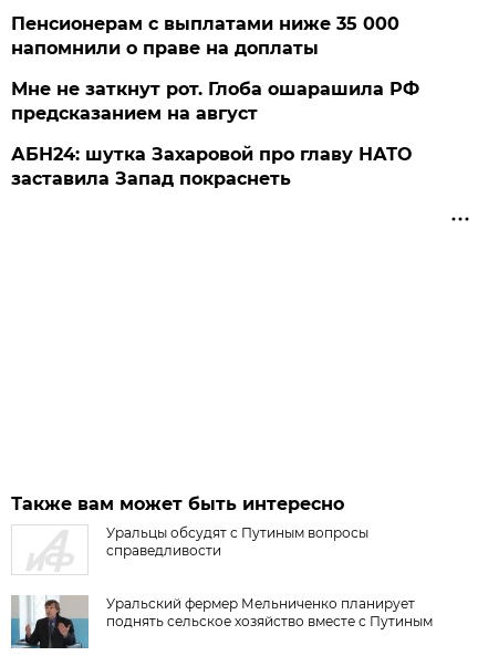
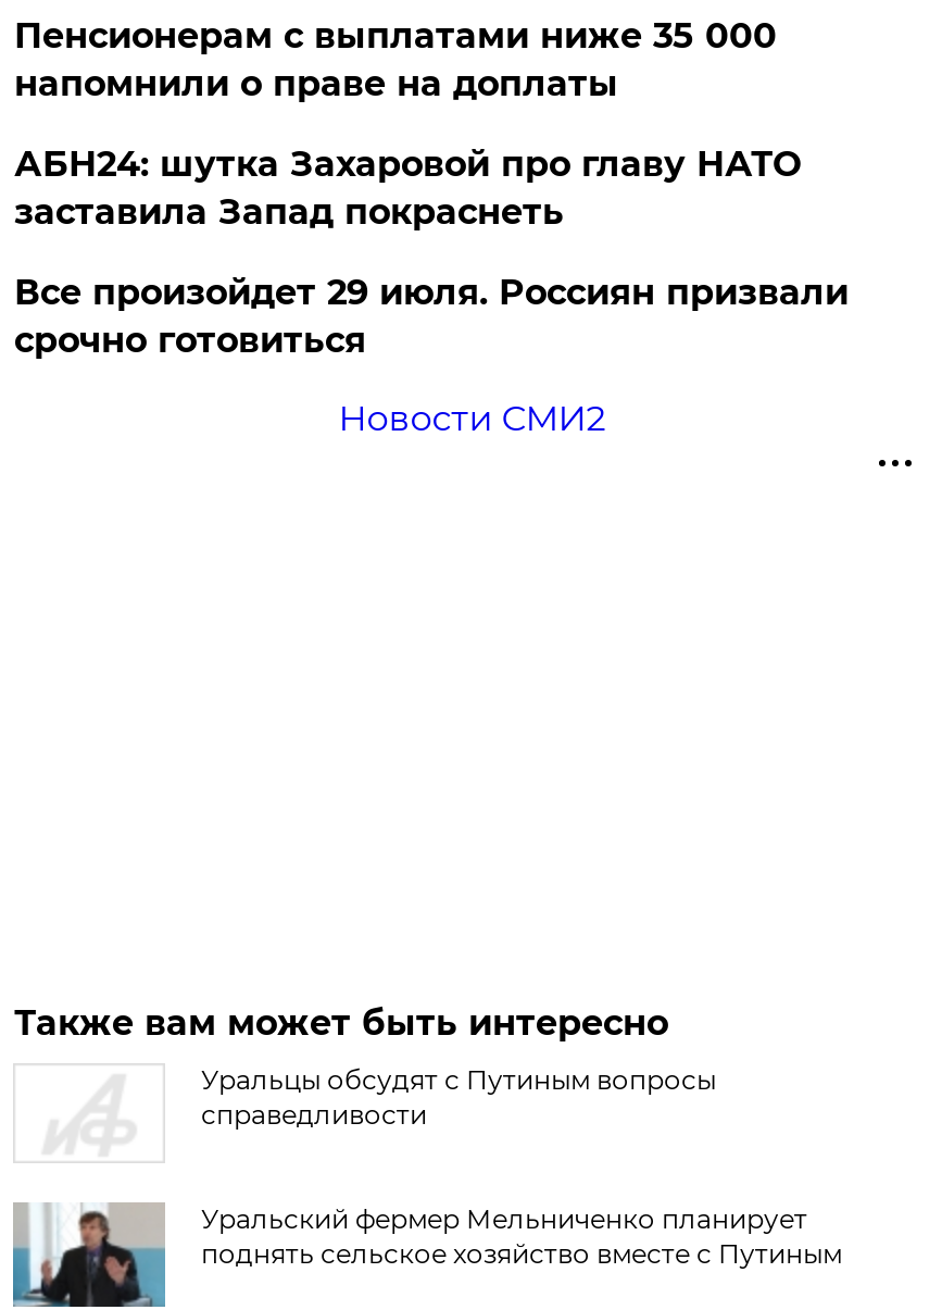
[12,79,420,124] Мне не заткнут рот. Глоба ошарашила РФ | предсказанием на август -> none
moved [12,144,412,189] -> [14,144,801,233]: АБН24: шутка Захаровой про главу НАТО | заставила Запад покраснеть
none -> [14,272,848,439] Все произойдет 29 июля. Россиян призвали | срочно готовиться | Новости СМИ2

